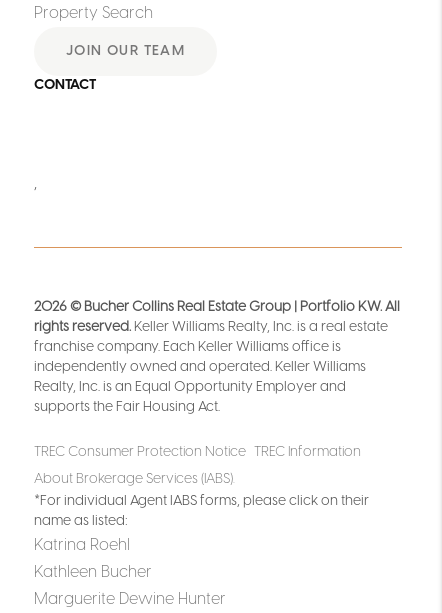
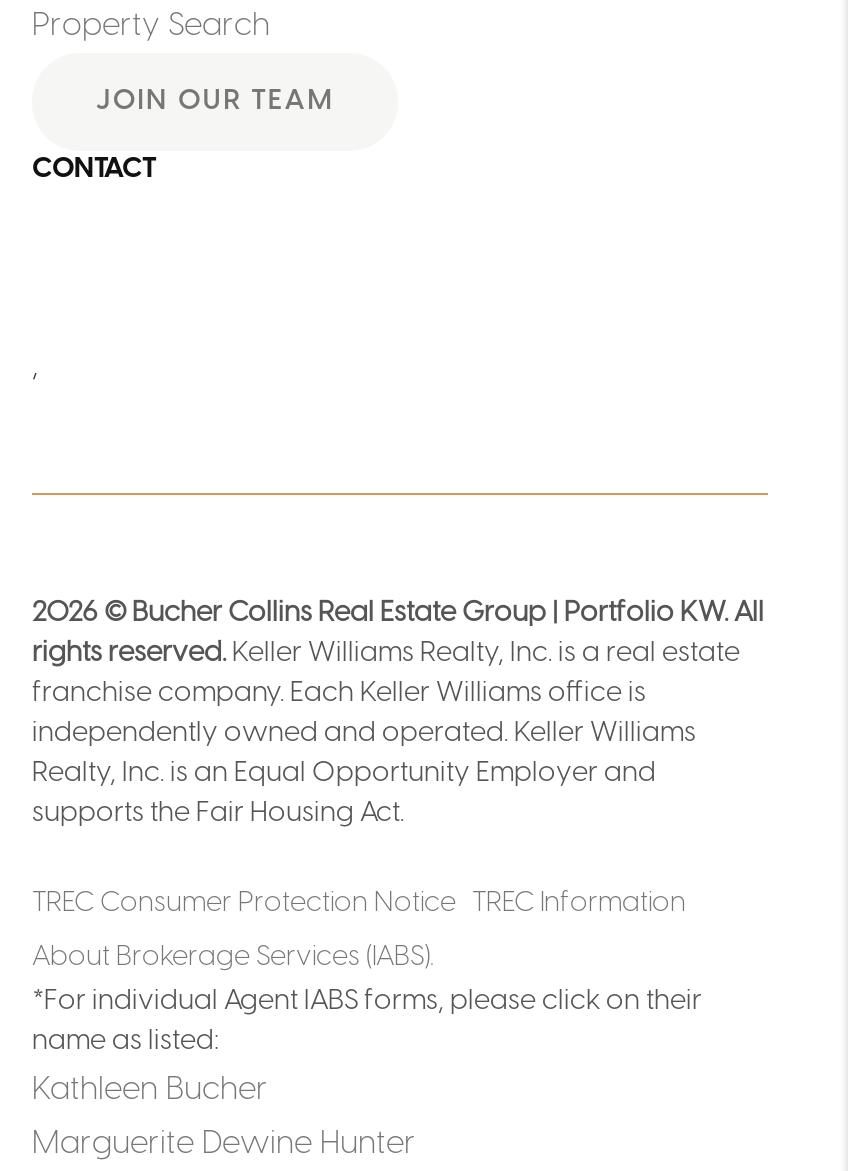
[34,537,130,554] Katrina Roehl -> none

